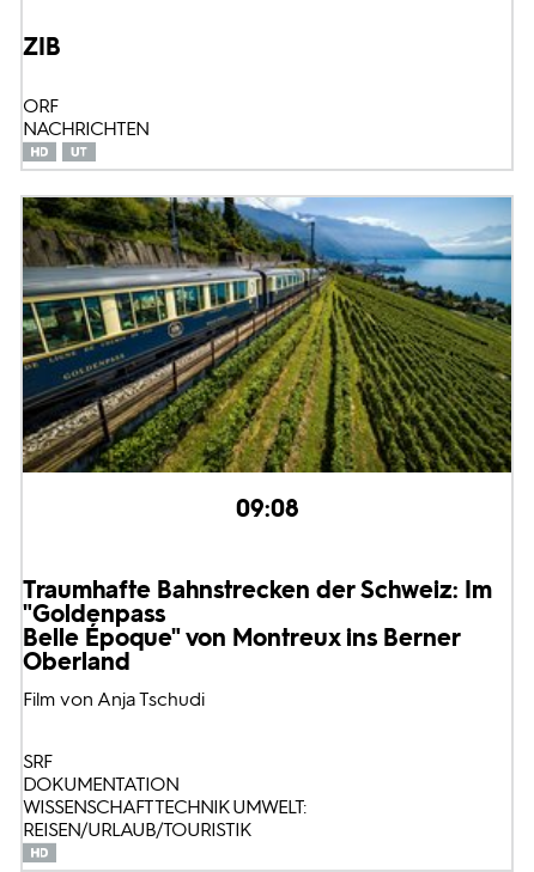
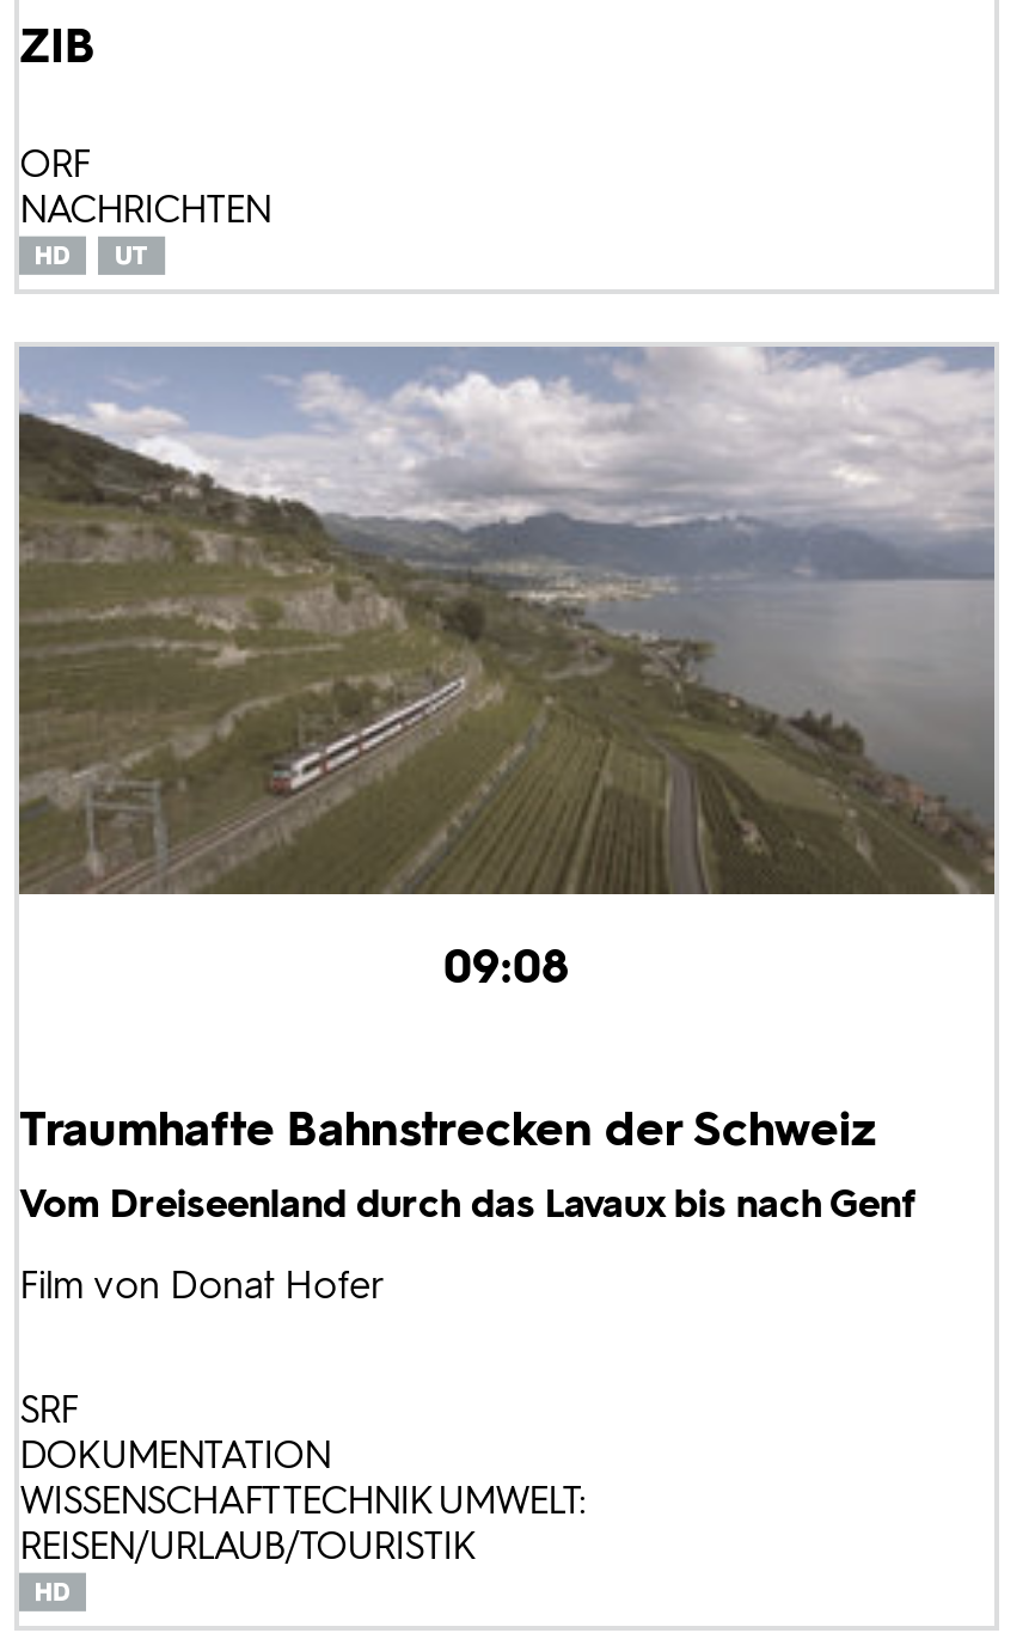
[22,196,512,474] [image] -> [17,344,997,897] [image]
[23,575,492,710] Traumhafte Bahnstrecken der Schweiz: Im | "Goldenpass | Belle Époque" von Montreux ins Berner | Oberland | Film von Anja Tschudi -> [19,1101,915,1309] Traumhafte Bahnstrecken der Schweiz | Vom Dreiseenland durch das Lavaux bis nach Genf | Film von Donat Hofer

